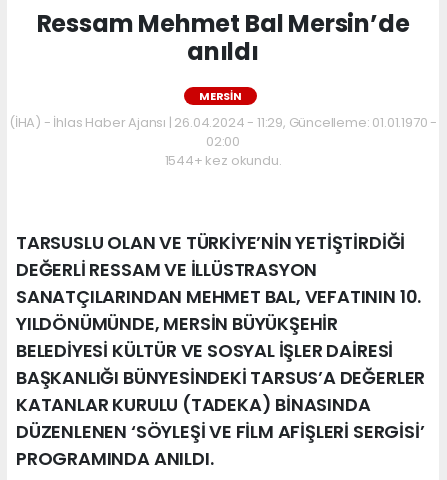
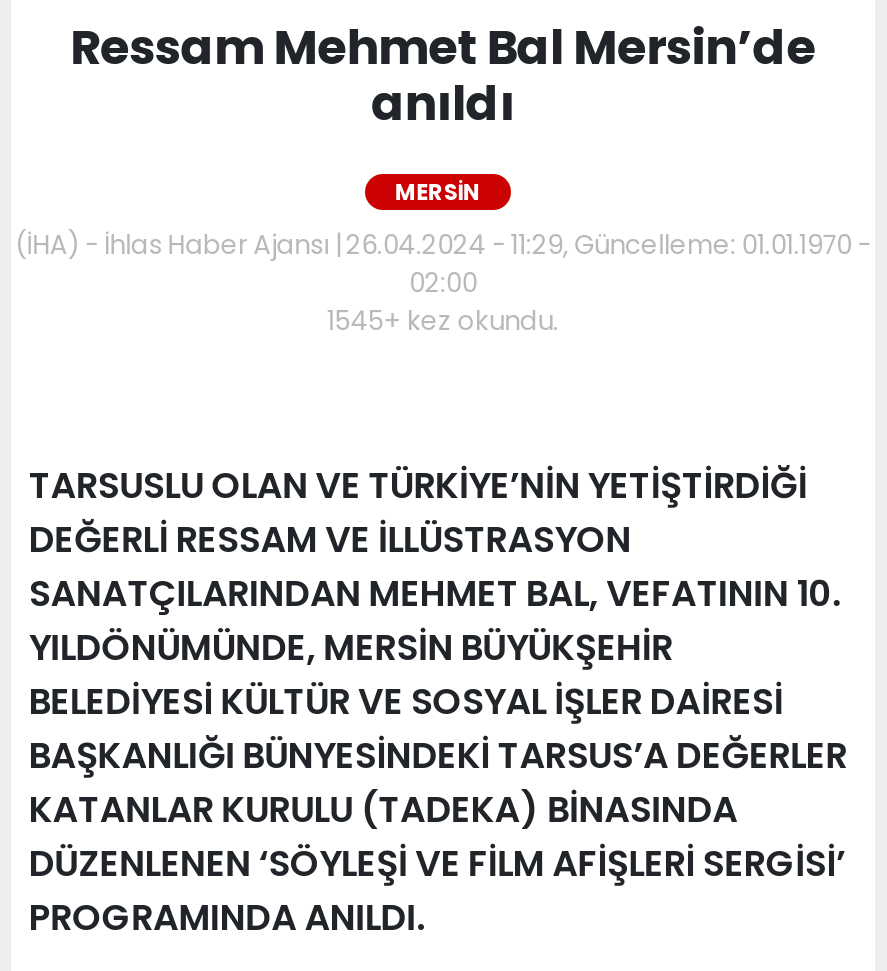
[165,151,281,170] 1544+ kez okundu. -> [327,302,559,340] 1545+ kez okundu.

